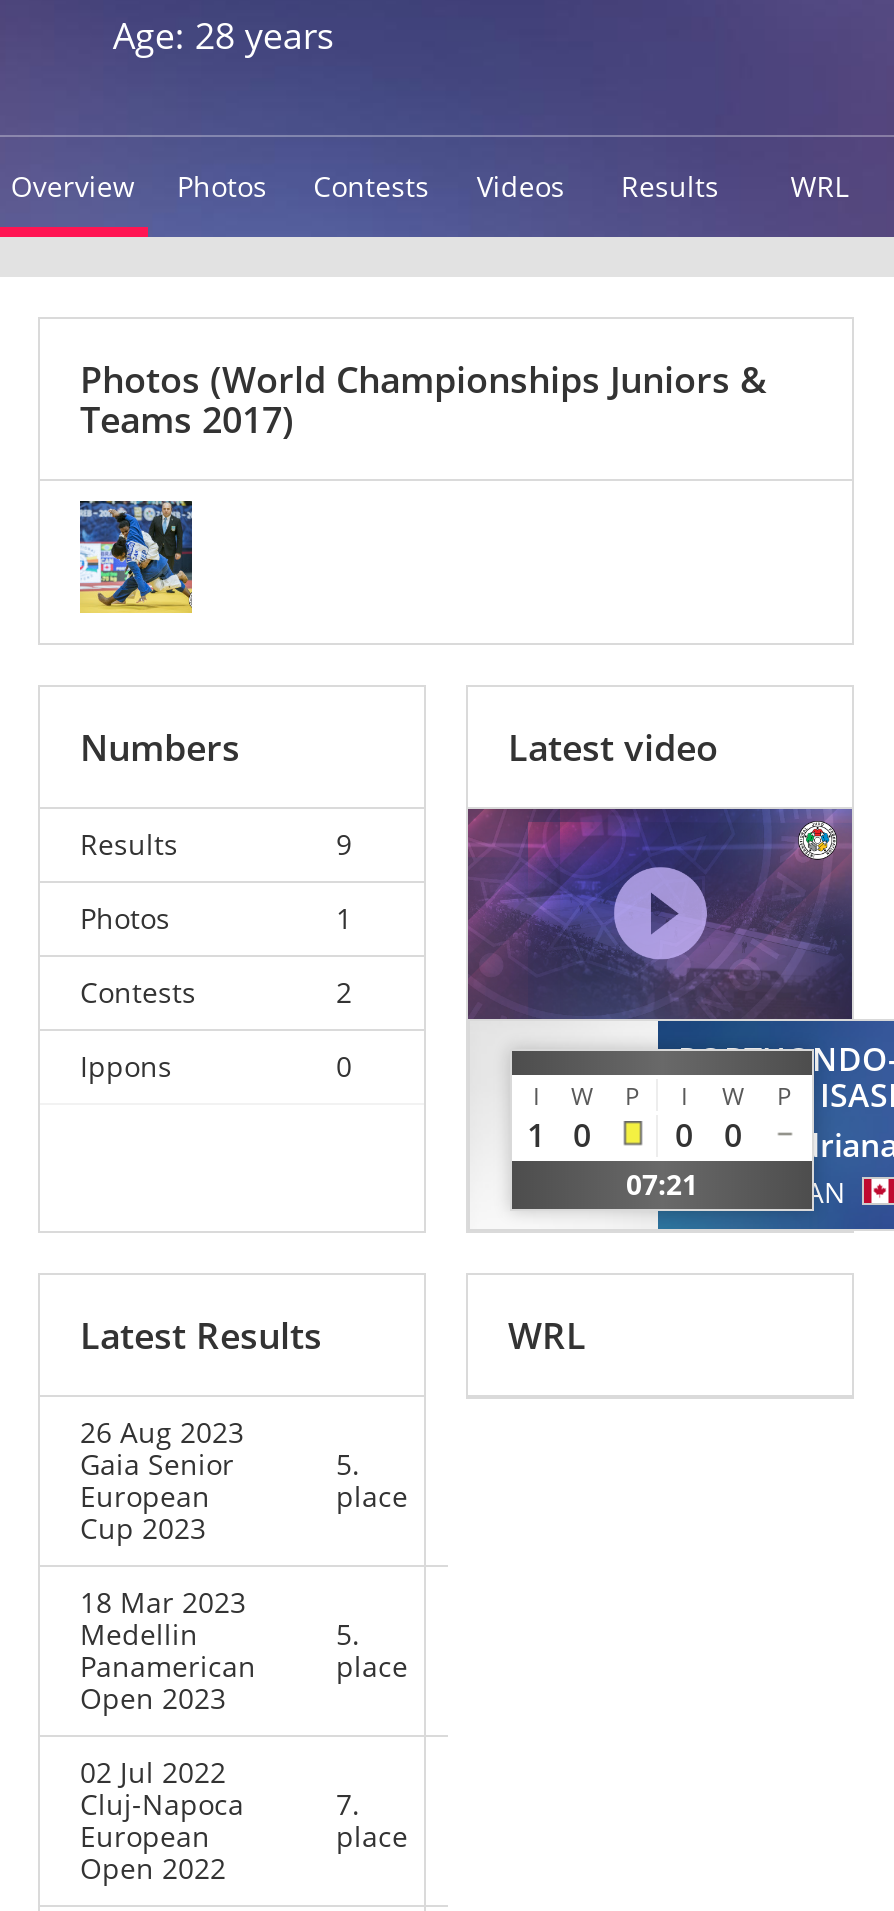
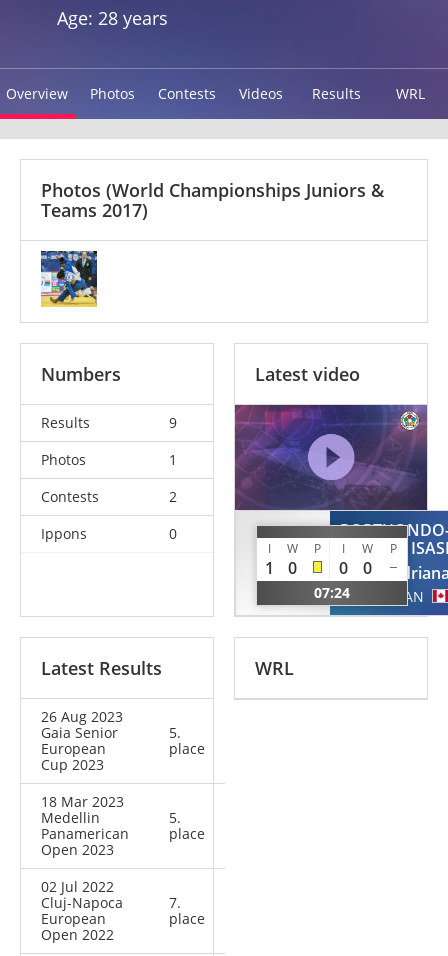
[626,1166,698,1204] 07:21 -> [314,583,350,602] 07:24

